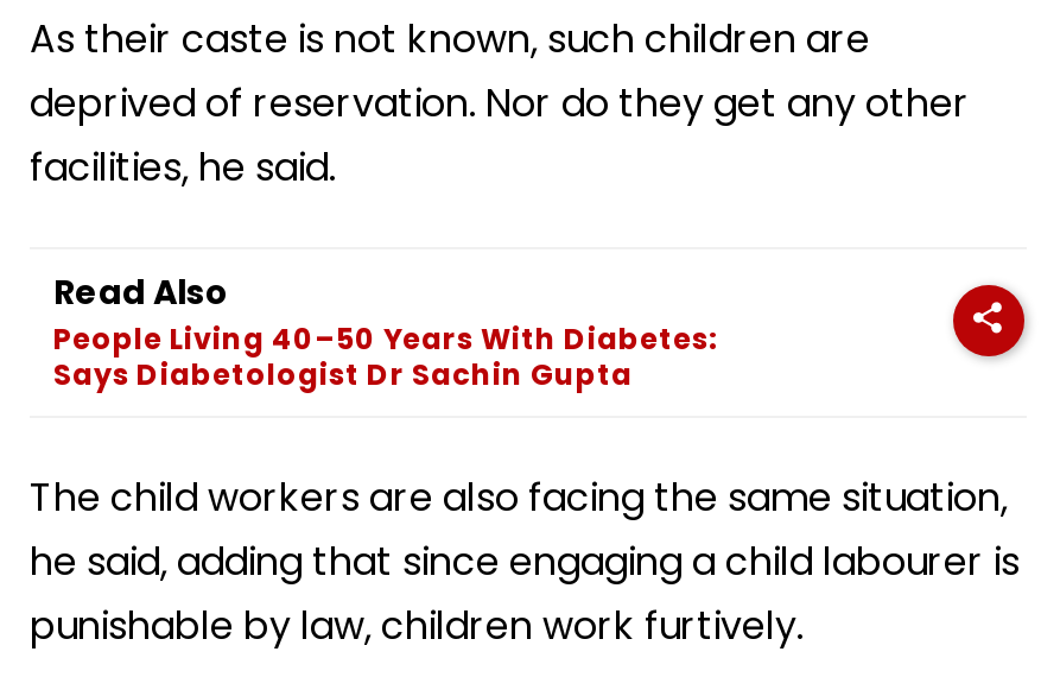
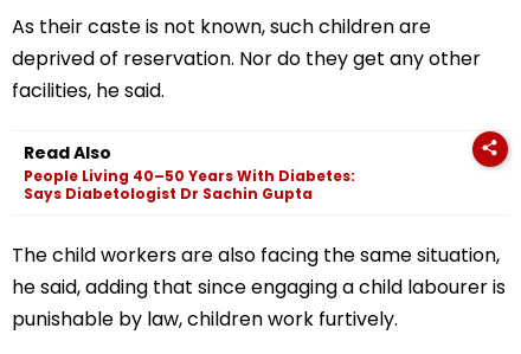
[948,249,1029,361] [image] -> [470,130,510,186] [image]

